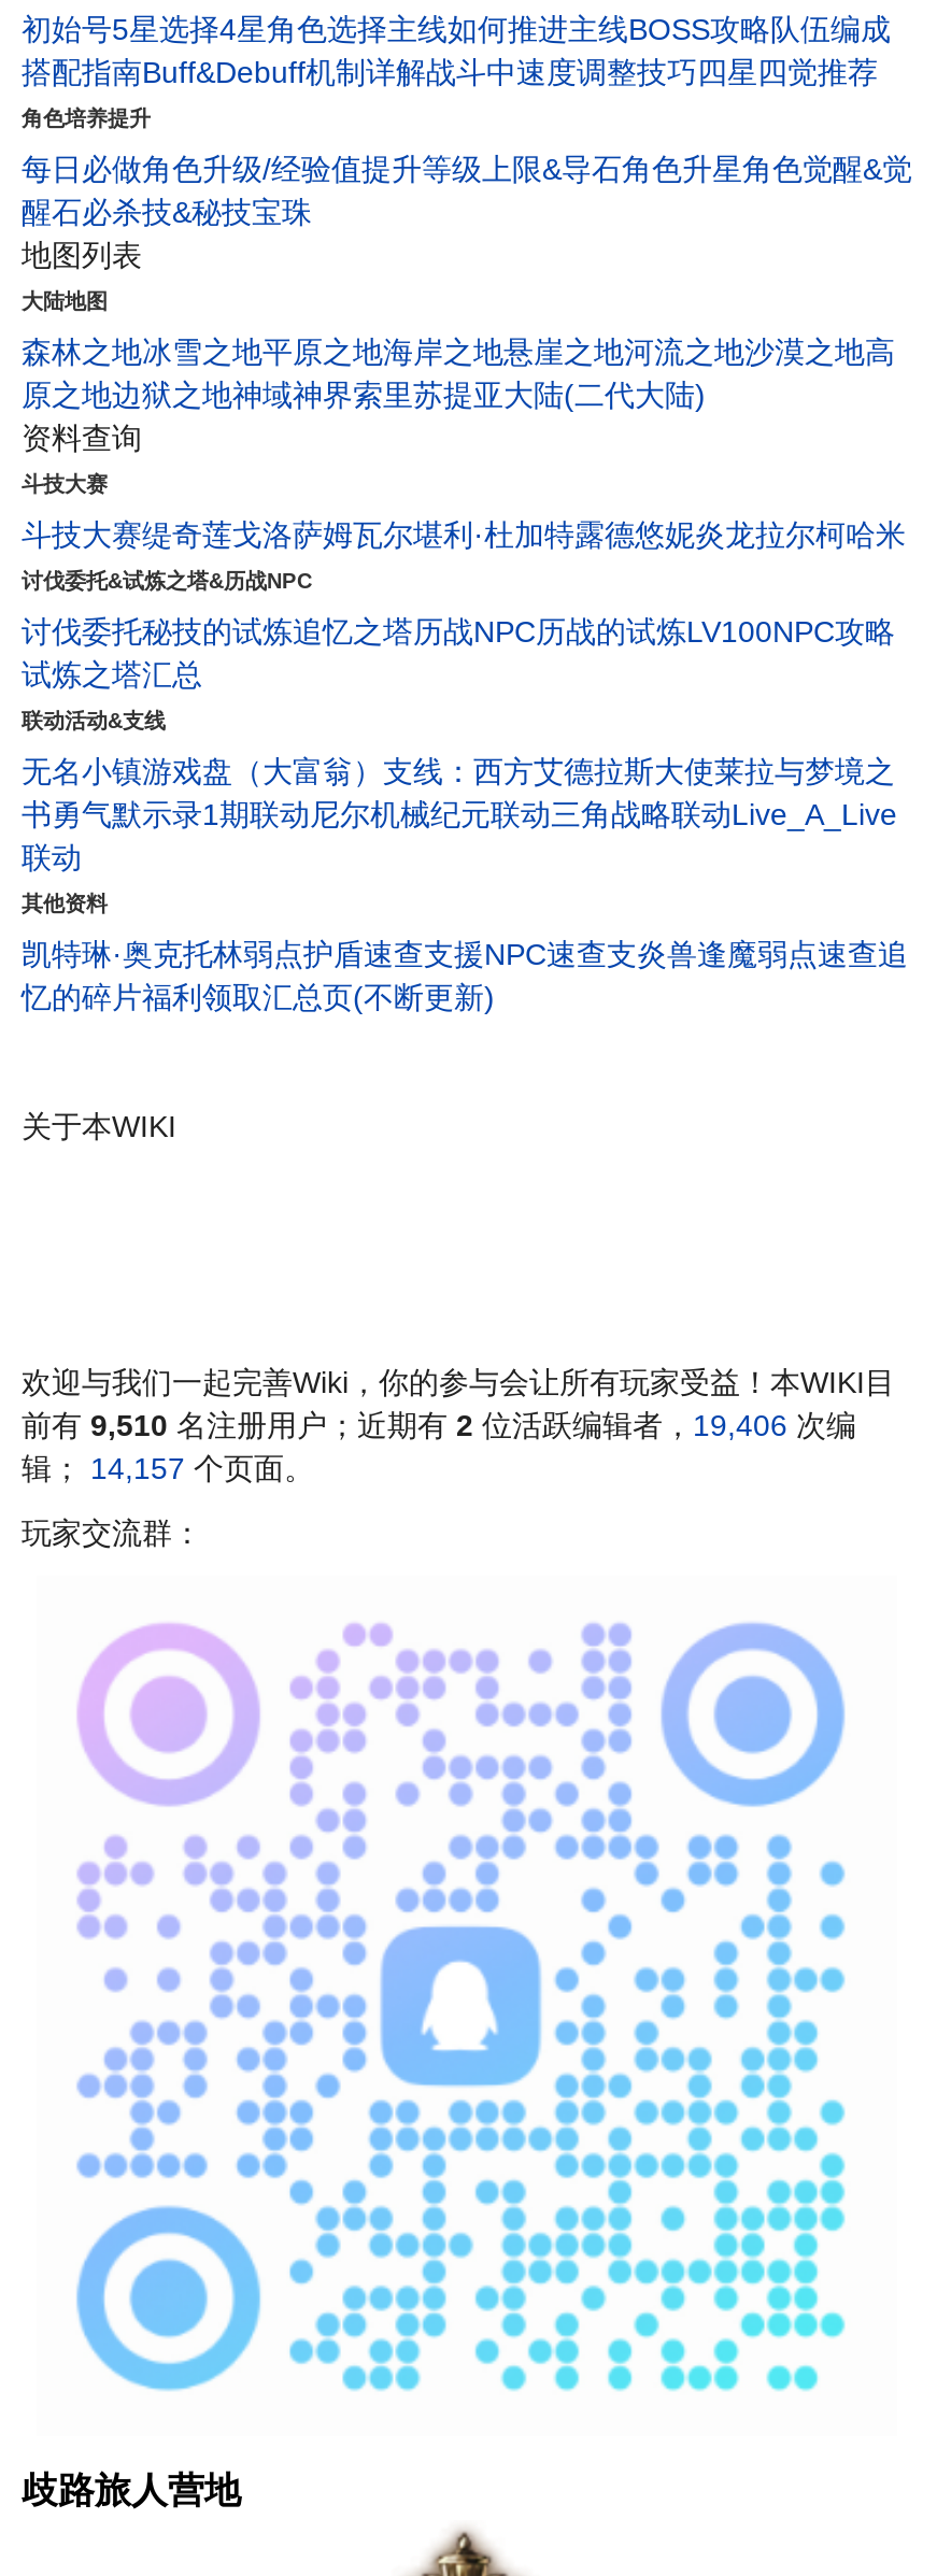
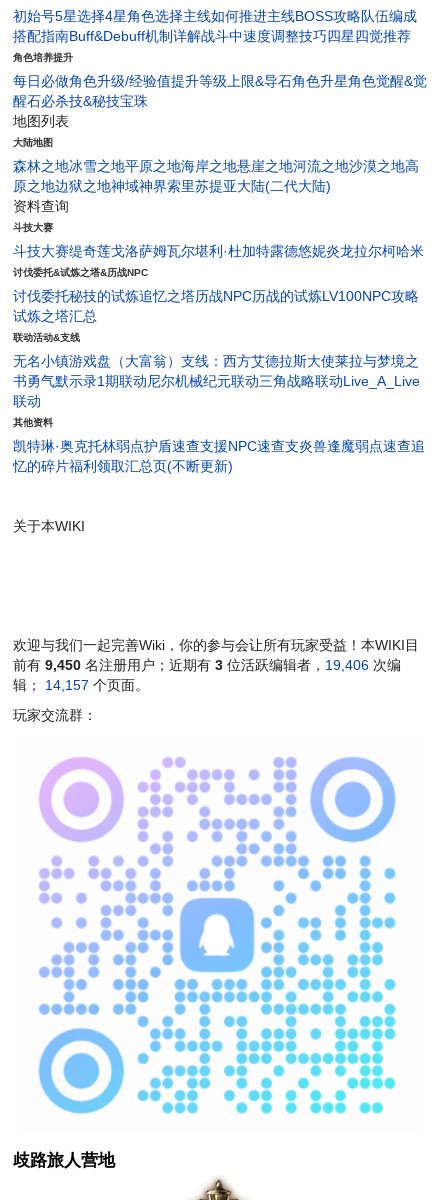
[22,1408,856,1442] 前有9,510名注册用户；近期有2位活跃编辑者，19,406次编 -> [13,657,401,673] 前有9,450名注册用户；近期有3位活跃编辑者，19,406次编

